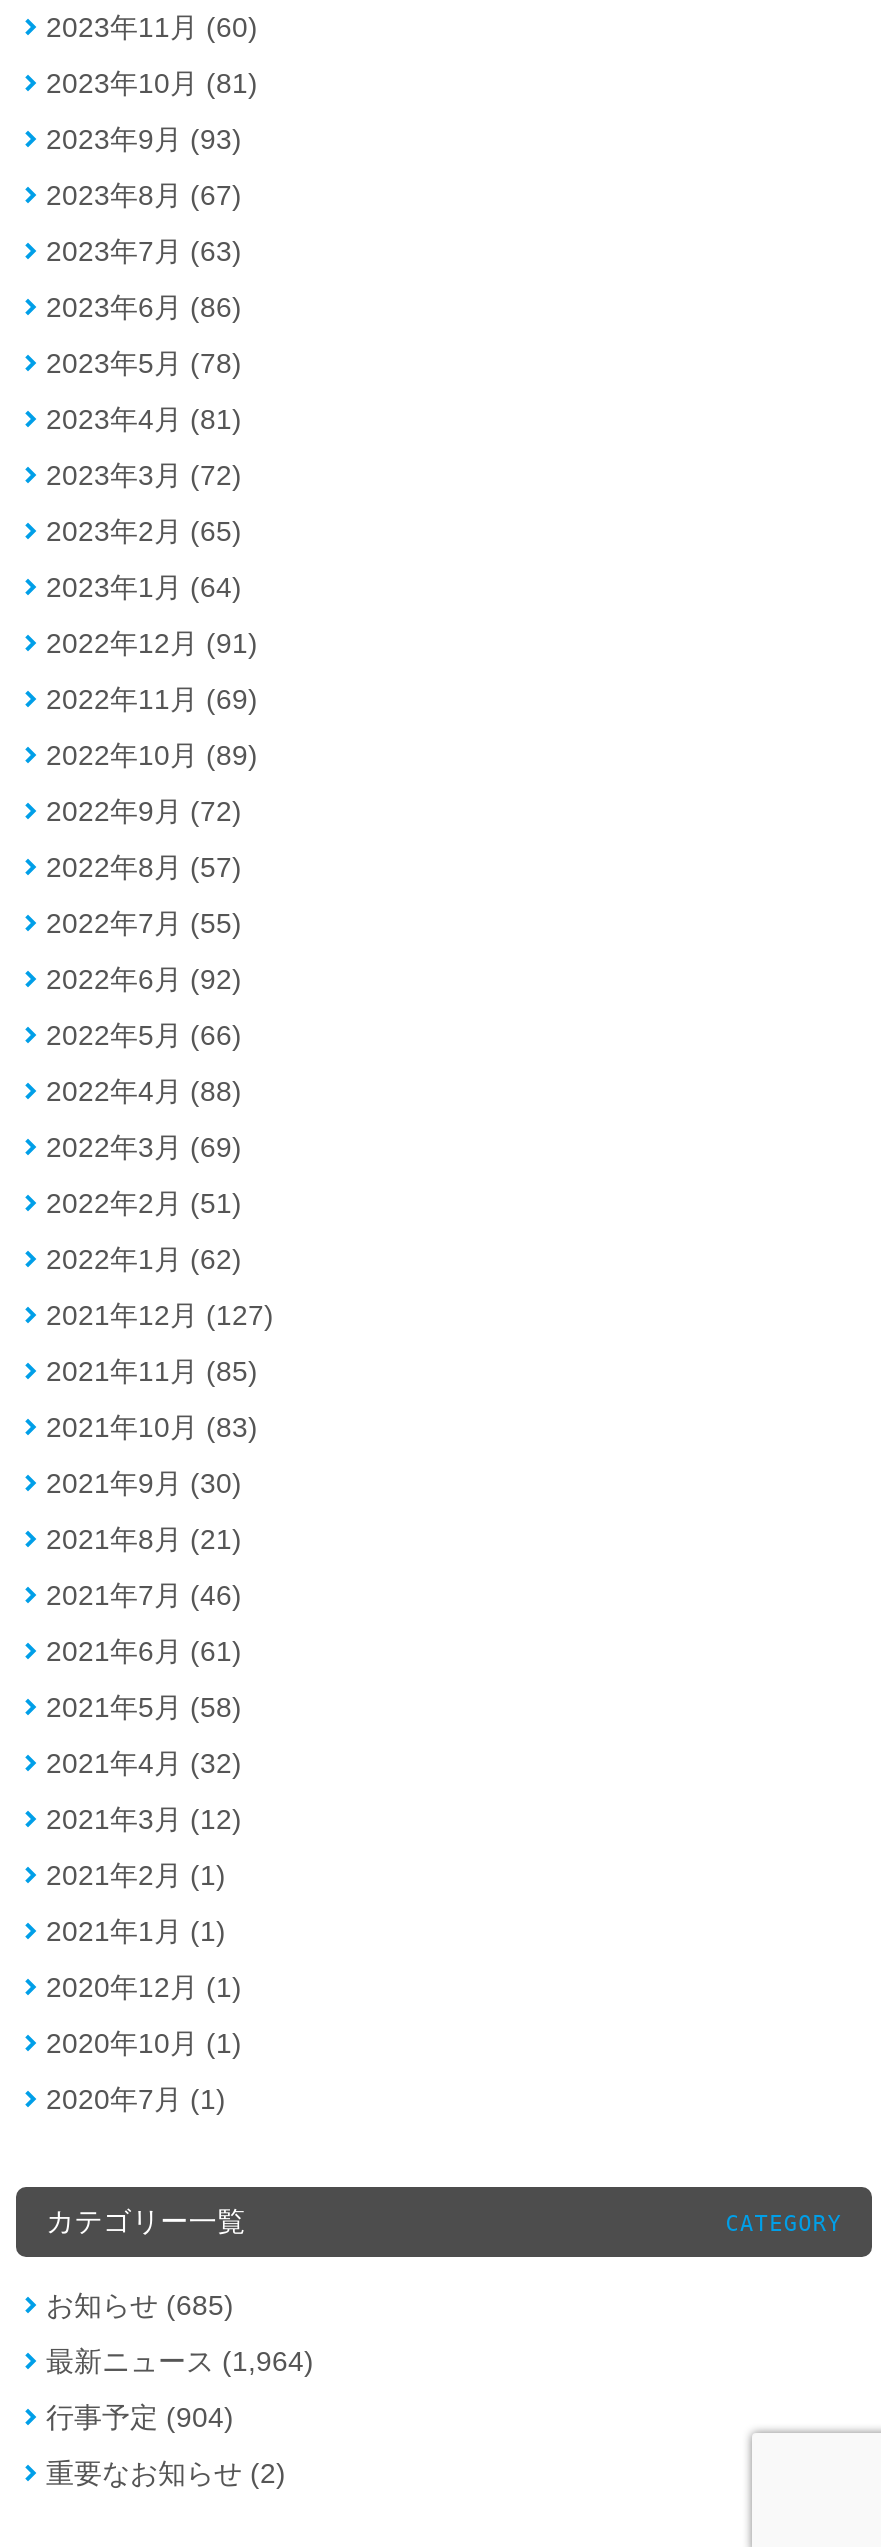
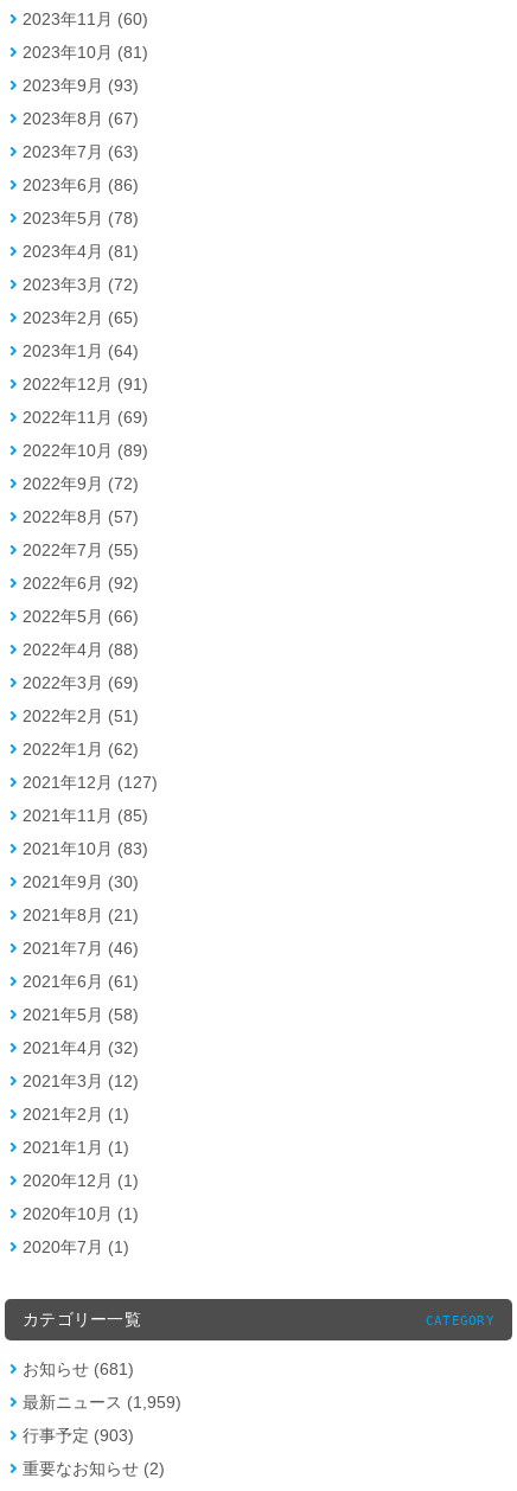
[46,2288,234,2320] お知らせ (685) -> [23,1359,134,1378] お知らせ (681)
[46,2344,314,2376] 最新ニュース (1,964) -> [23,1392,181,1411] 最新ニュース (1,959)
[46,2400,234,2432] 行事予定 (904) -> [23,1425,134,1444] 行事予定 (903)

